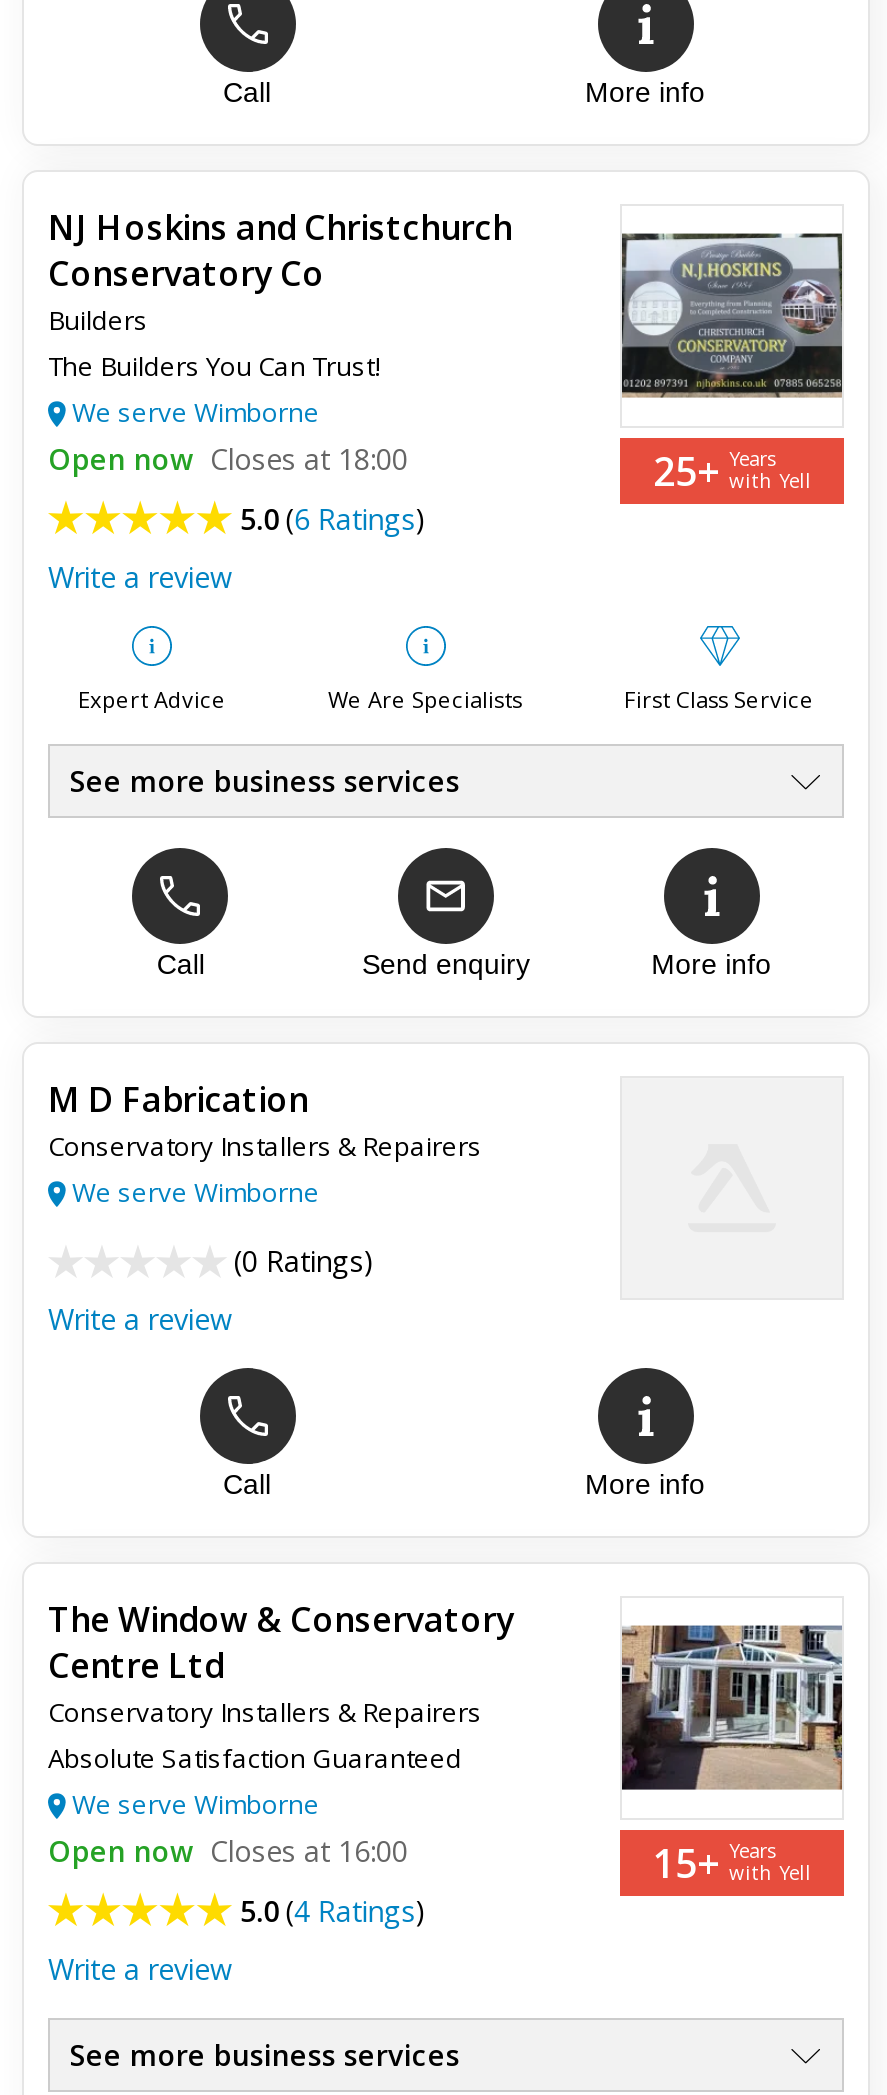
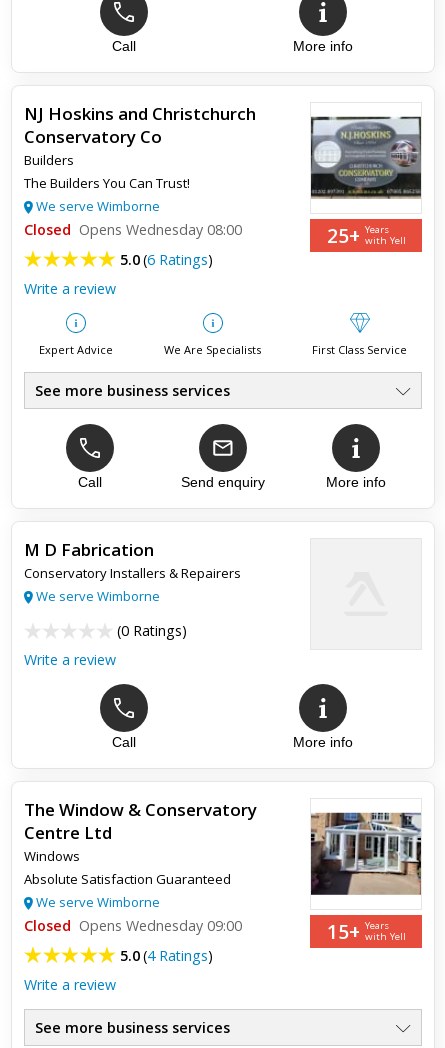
[48,440,408,478] Open now Closes at 18:00 -> [24,220,242,239] Closed Opens Wednesday 08:00
[48,1694,482,1730] Conservatory Installers & Repairers -> [24,847,80,865] Windows
[48,1832,408,1870] Open now Closes at 16:00 -> [24,916,242,935] Closed Opens Wednesday 09:00

